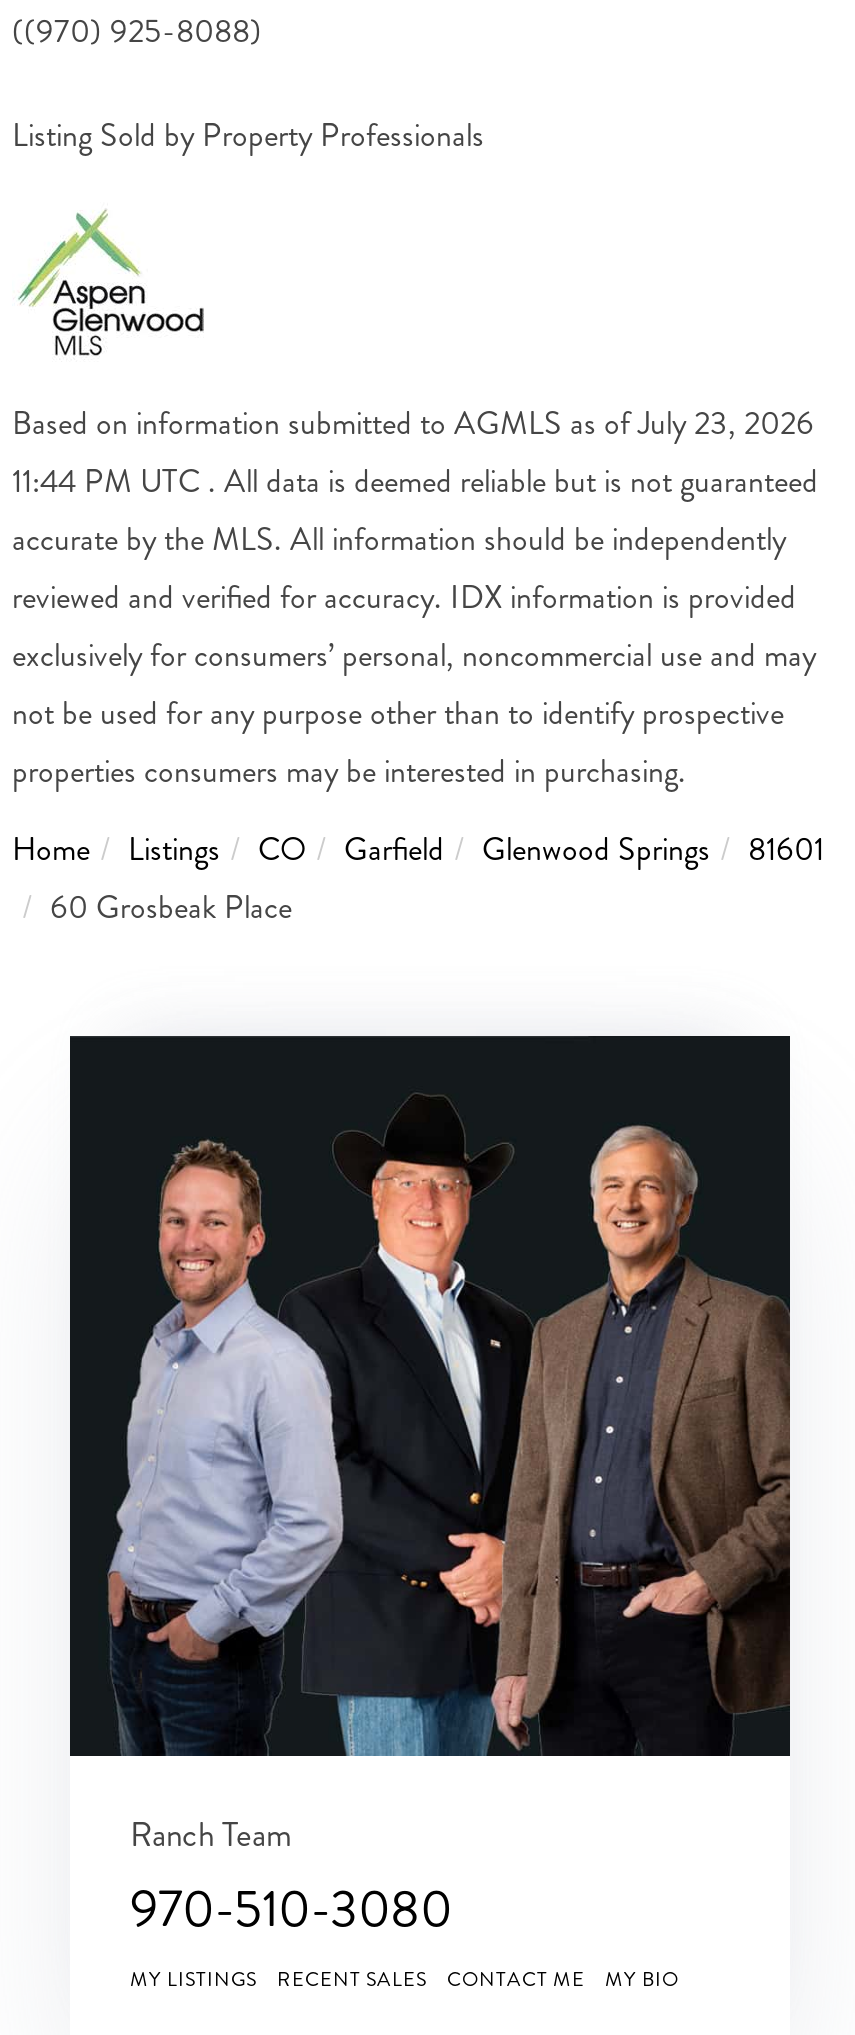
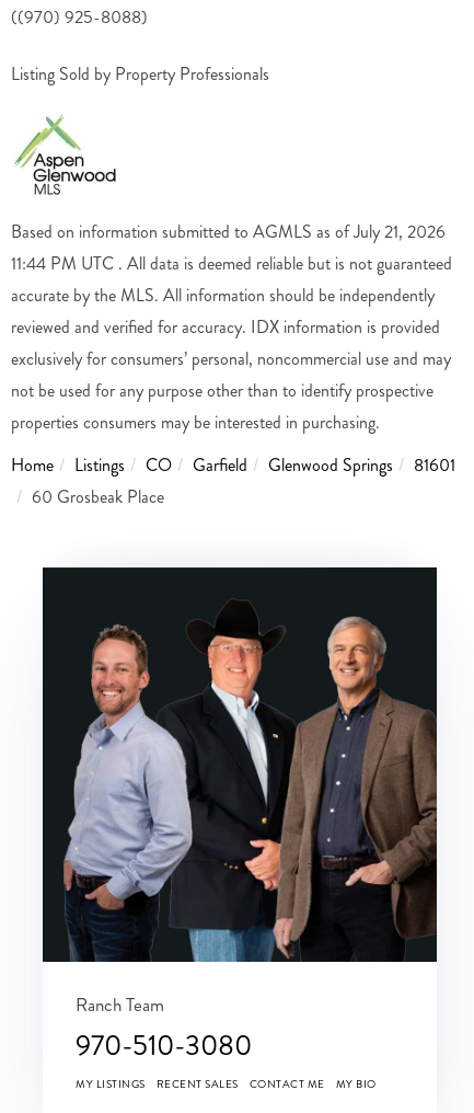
[12,399,814,445] Based on information submitted to AGMLS as of July 23, 2026 -> [11,219,446,244] Based on information submitted to AGMLS as of July 21, 2026

